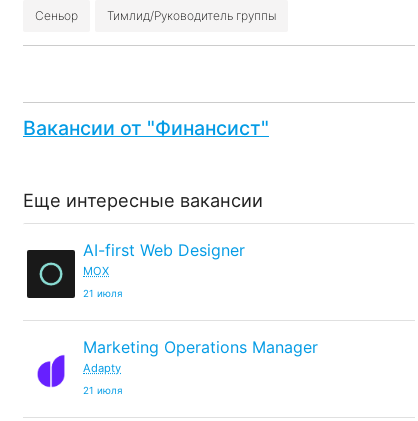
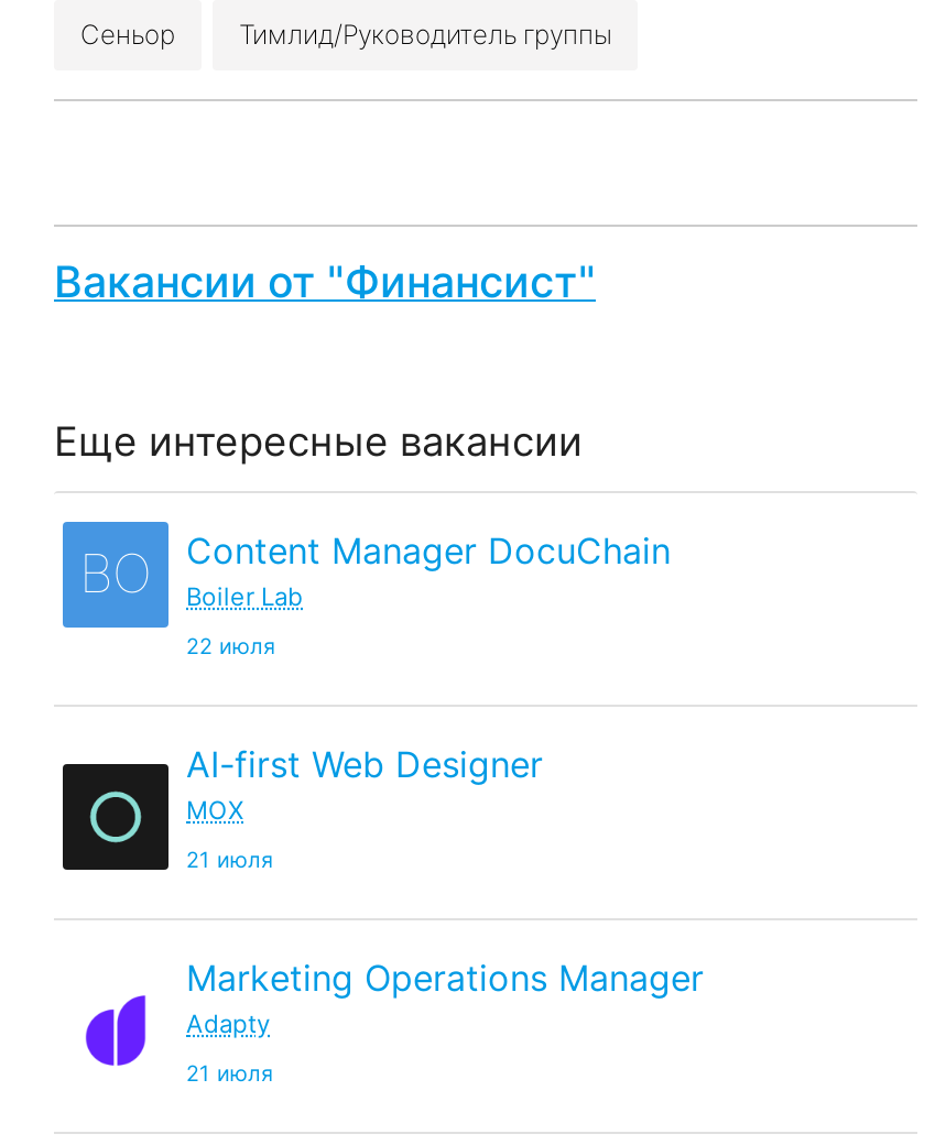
none -> [79,527,671,657] BO | Content Manager DocuChain | Boiler Lab | 22 июля

